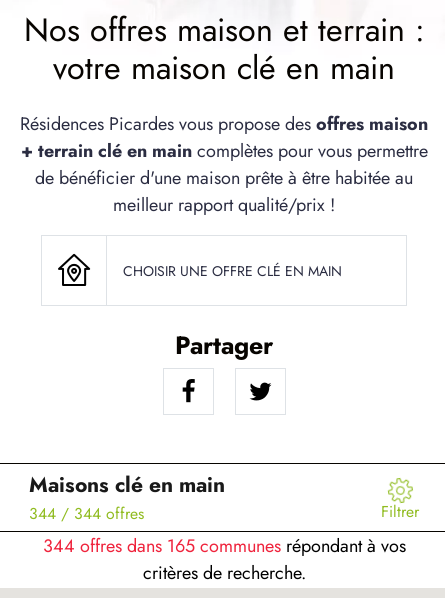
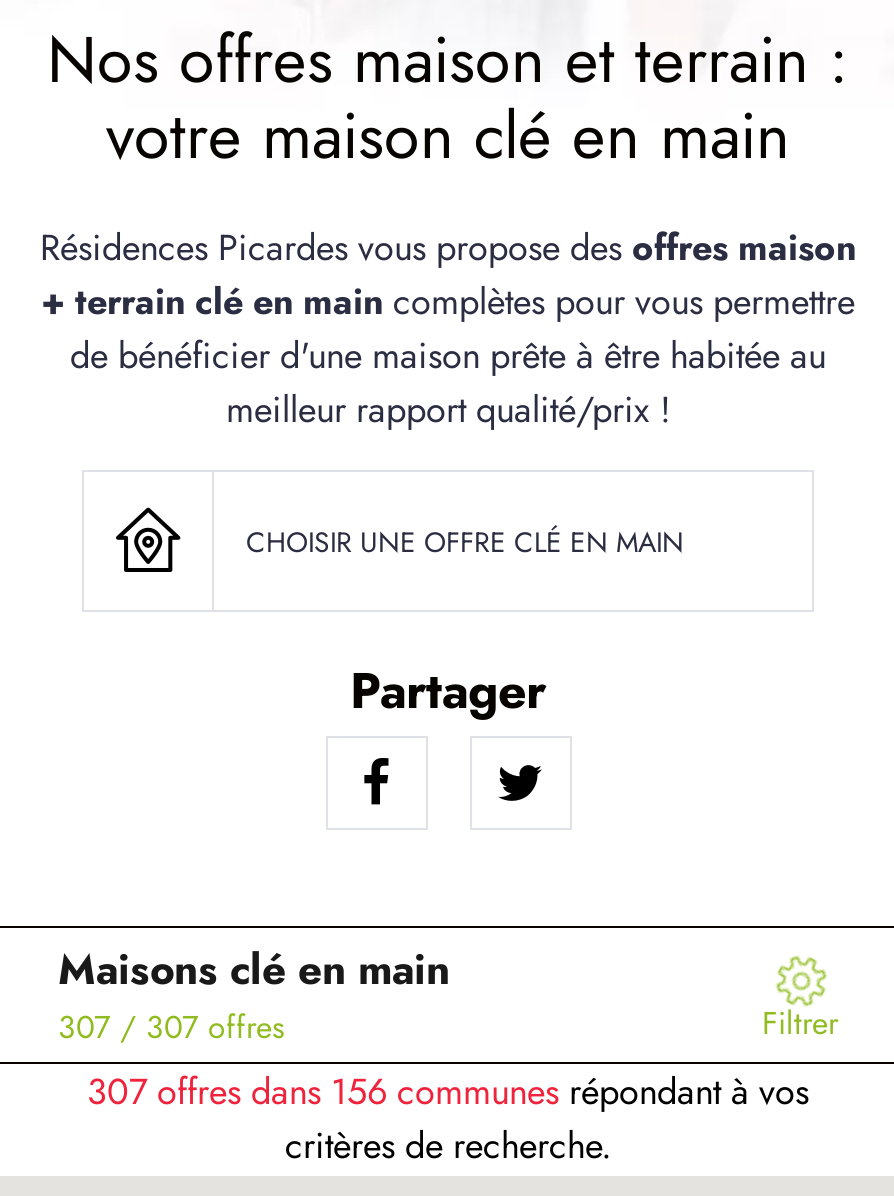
[29,502,144,525] 344 / 344 offres -> [58,1003,284,1049] 307 / 307 offres
[42,533,405,559] 344 offres dans 165 communes répondant à vos -> [87,1066,809,1118] 307 offres dans 156 communes répondant à vos

